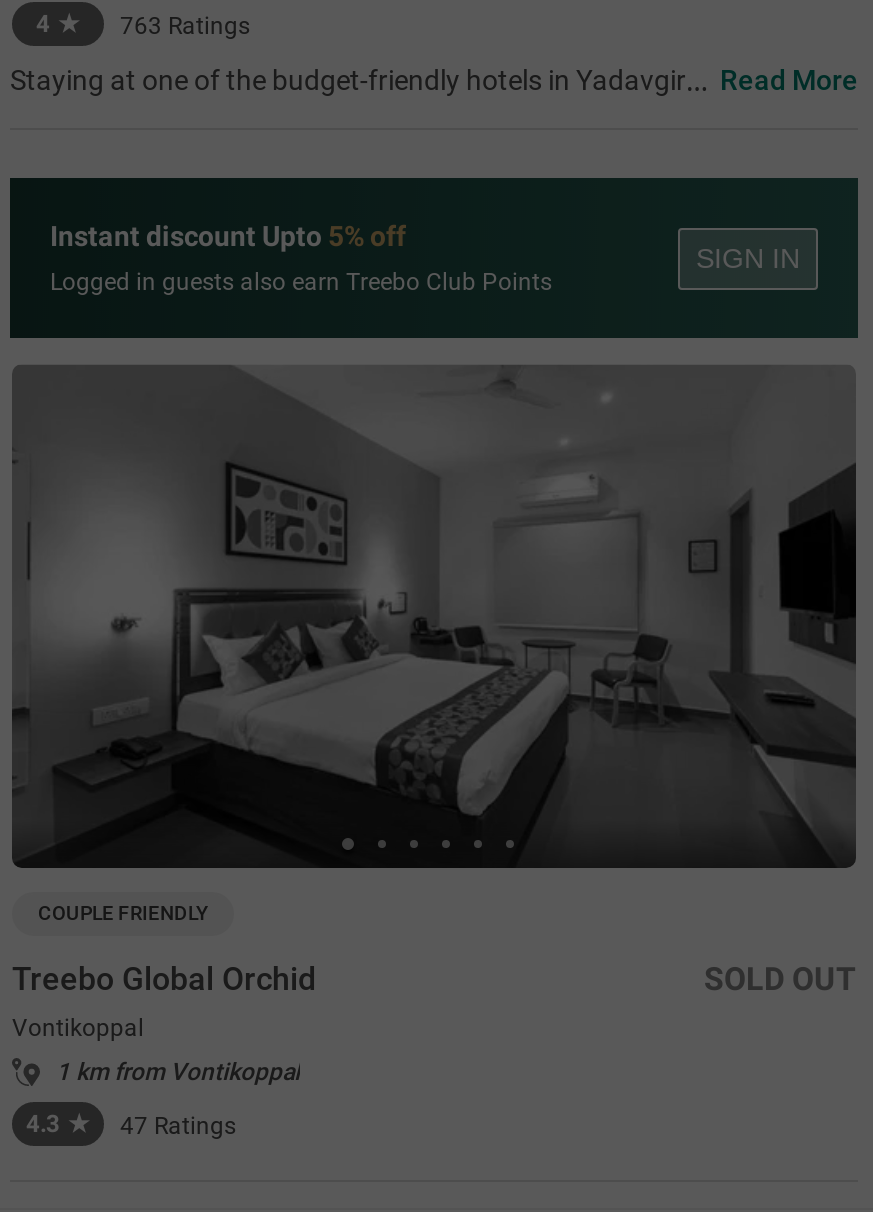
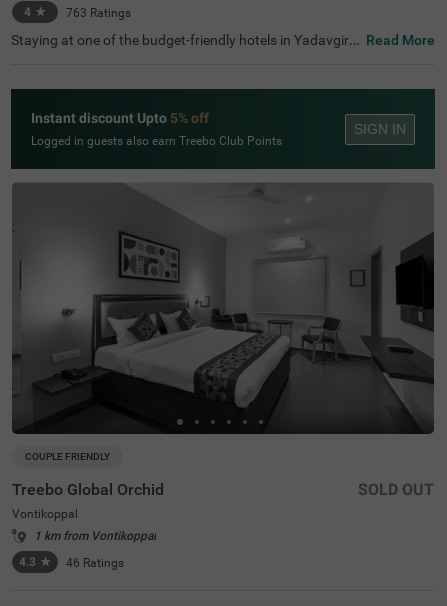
[120,1113,236,1141] 47 Ratings -> [66,556,124,570] 46 Ratings

